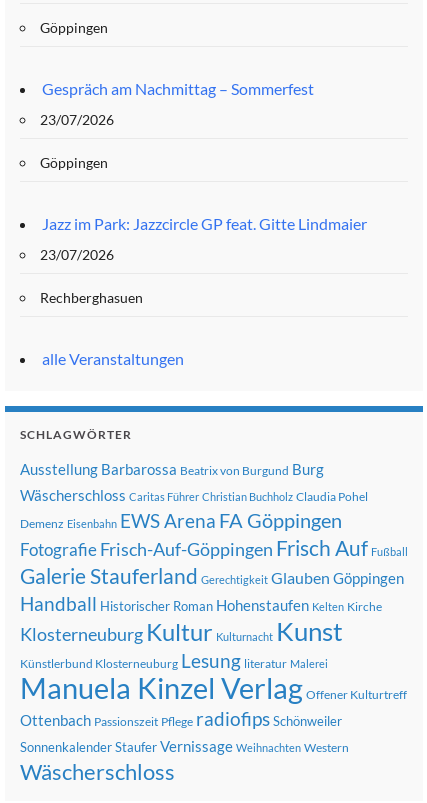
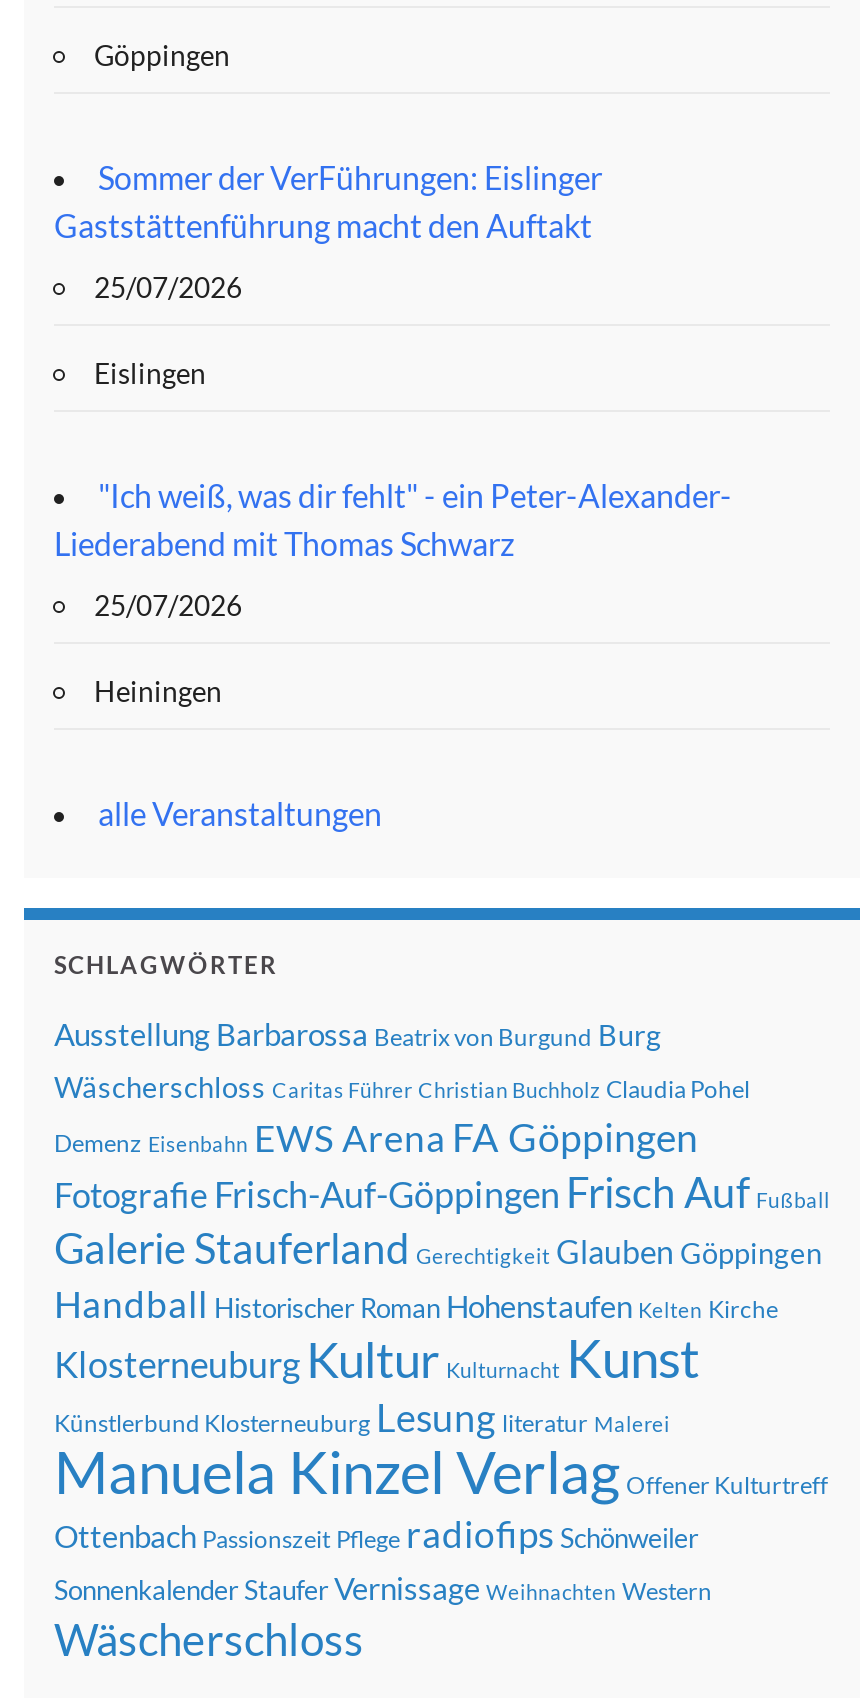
[42,79,314,98] Gespräch am Nachmittag – Sommerfest -> [54,158,602,244] Sommer der VerFührungen: Eislinger | Gaststättenführung macht den Auftakt
[40,111,114,128] 23/07/2026 -> [94,270,242,304] 25/07/2026
[40,154,108,171] Göppingen -> [94,356,206,390] Eislingen
[42,214,367,233] Jazz im Park: Jazzcircle GP feat. Gitte Lindmaier -> [54,476,732,562] "Ich weiß, was dir fehlt" - ein Peter-Alexander- | Liederabend mit Thomas Schwarz
[40,246,114,263] 23/07/2026 -> [94,588,242,622] 25/07/2026
[40,289,143,306] Rechberghasuen -> [94,674,222,708] Heiningen

